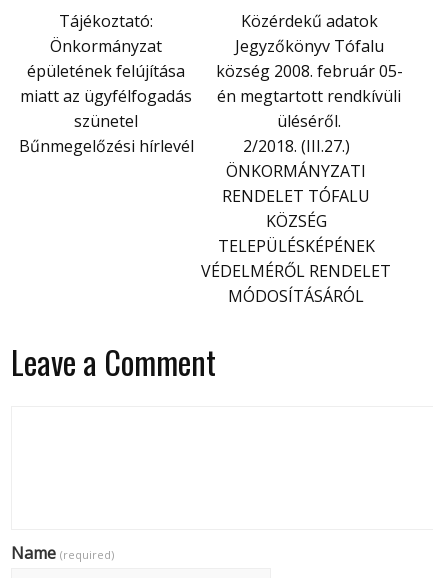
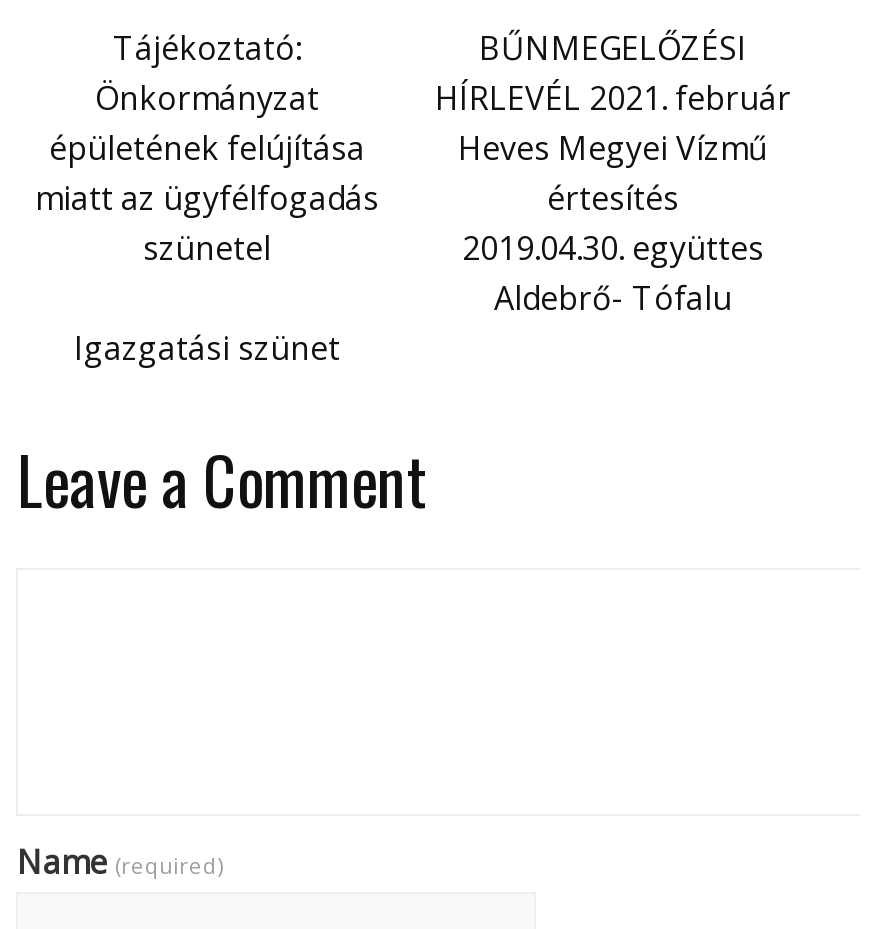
[19,10,403,307] Közérdekű adatok | Jegyzőkönyv Tófalu | község 2008. február 05- | én megtartott rendkívüli | üléséről. | Bűnmegelőzési hírlevél | 2/2018. (III.27.) | ÖNKORMÁNYZATI | RENDELET TÓFALU | KÖZSÉG | TELEPÜLÉSKÉPÉNEK | VÉDELMÉRŐL RENDELET | MÓDOSÍTÁSÁRÓL -> [74,26,791,370] BŰNMEGELŐZÉSI | HÍRLEVÉL 2021. február | Heves Megyei Vízmű | értesítés | 2019.04.30. együttes | Aldebrő- Tófalu | Igazgatási szünet

